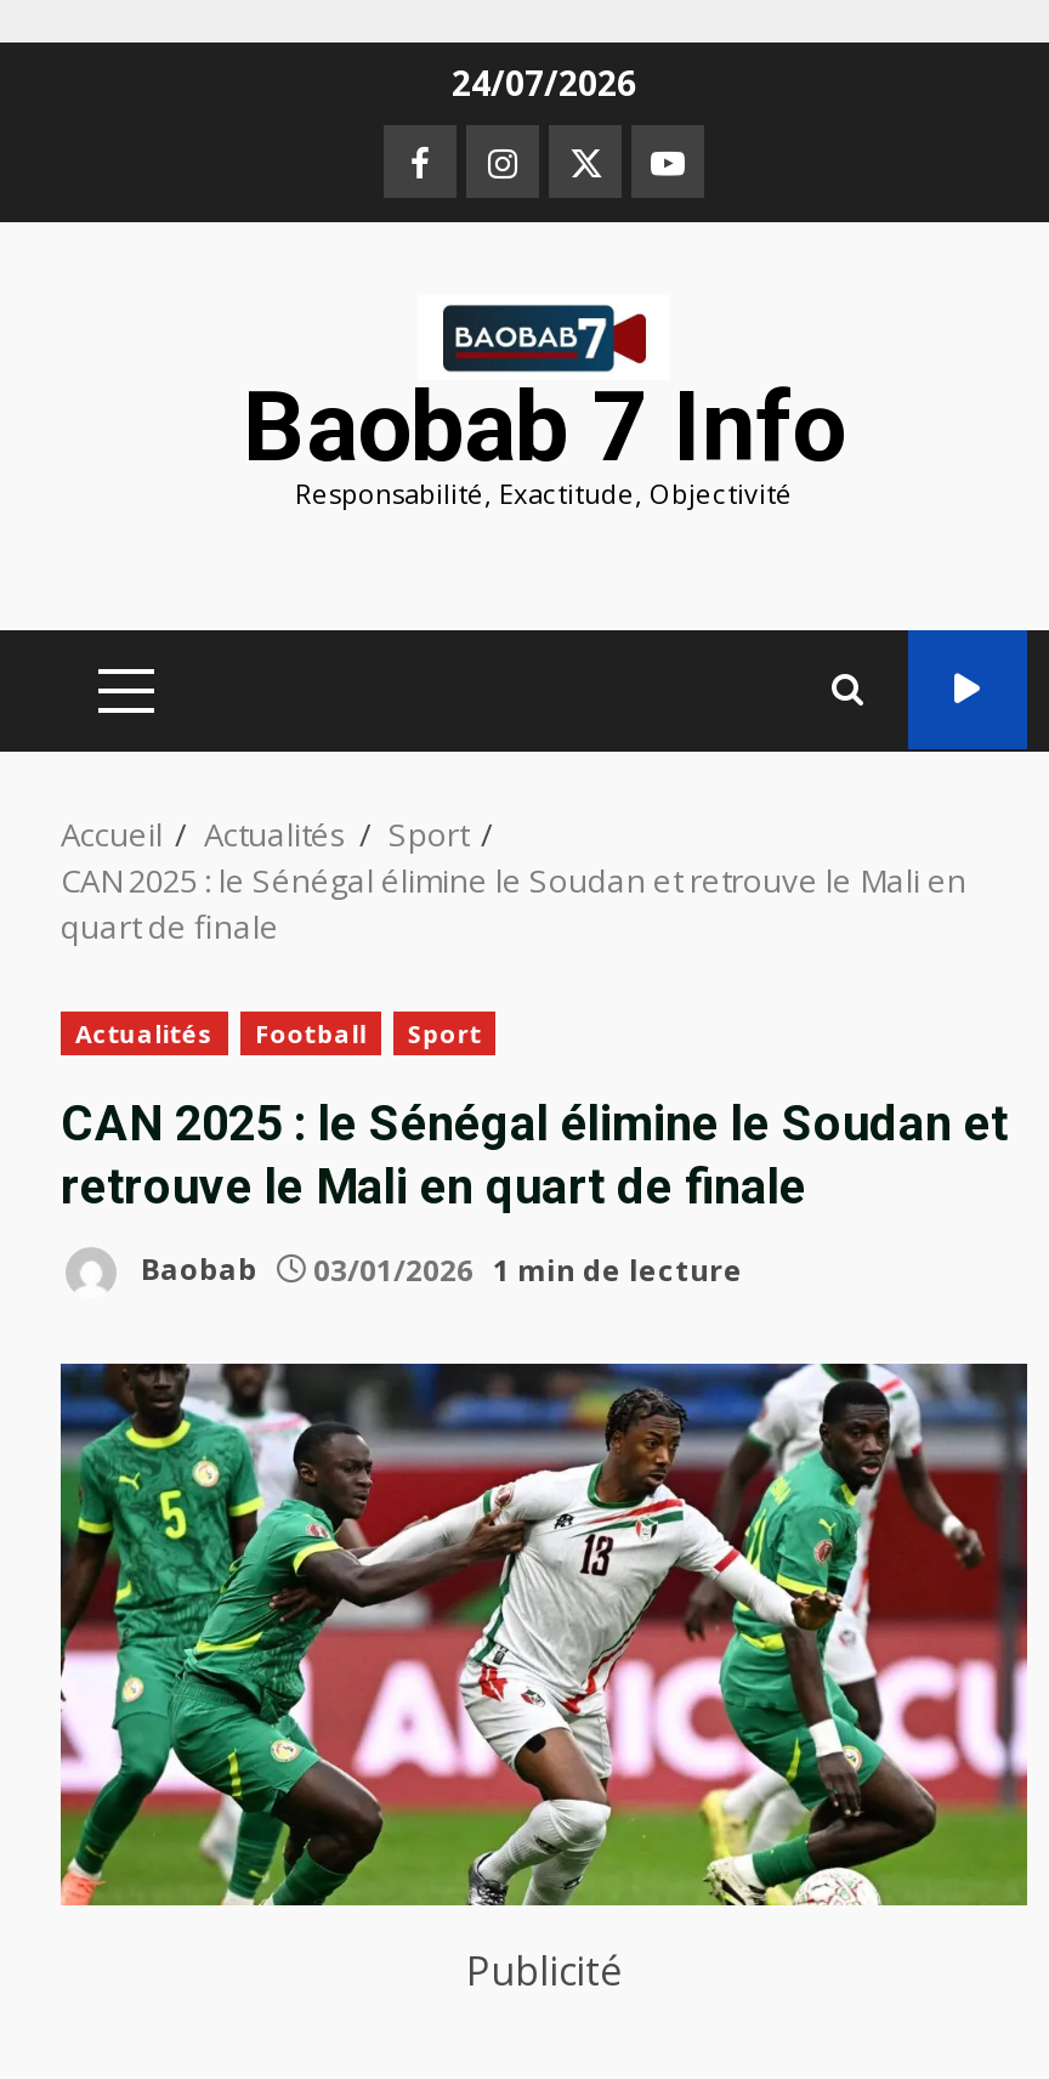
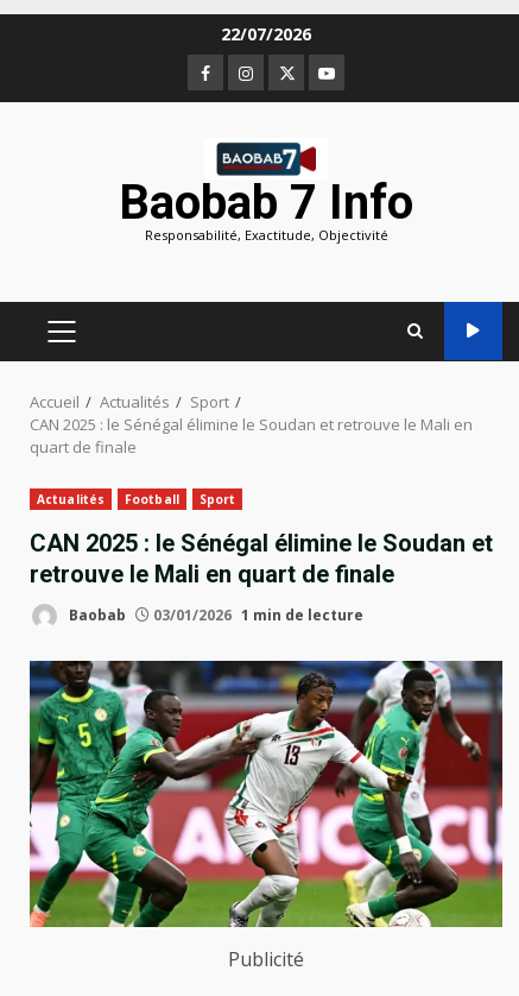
[452,60,636,106] 24/07/2026 -> [221,23,311,45] 22/07/2026

